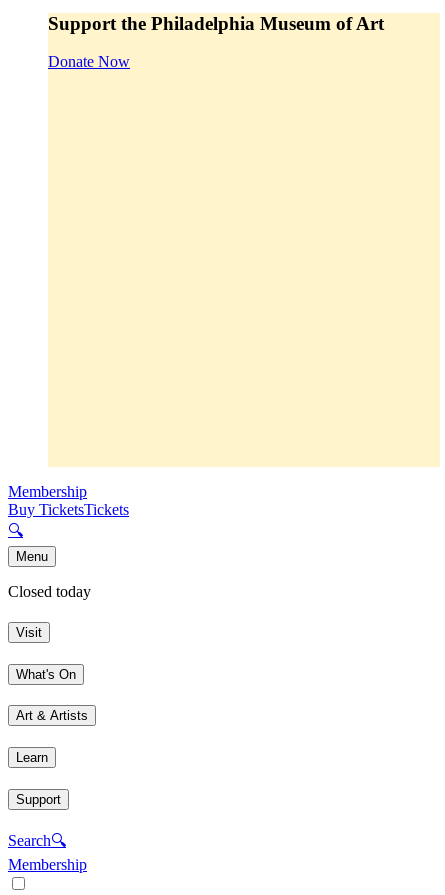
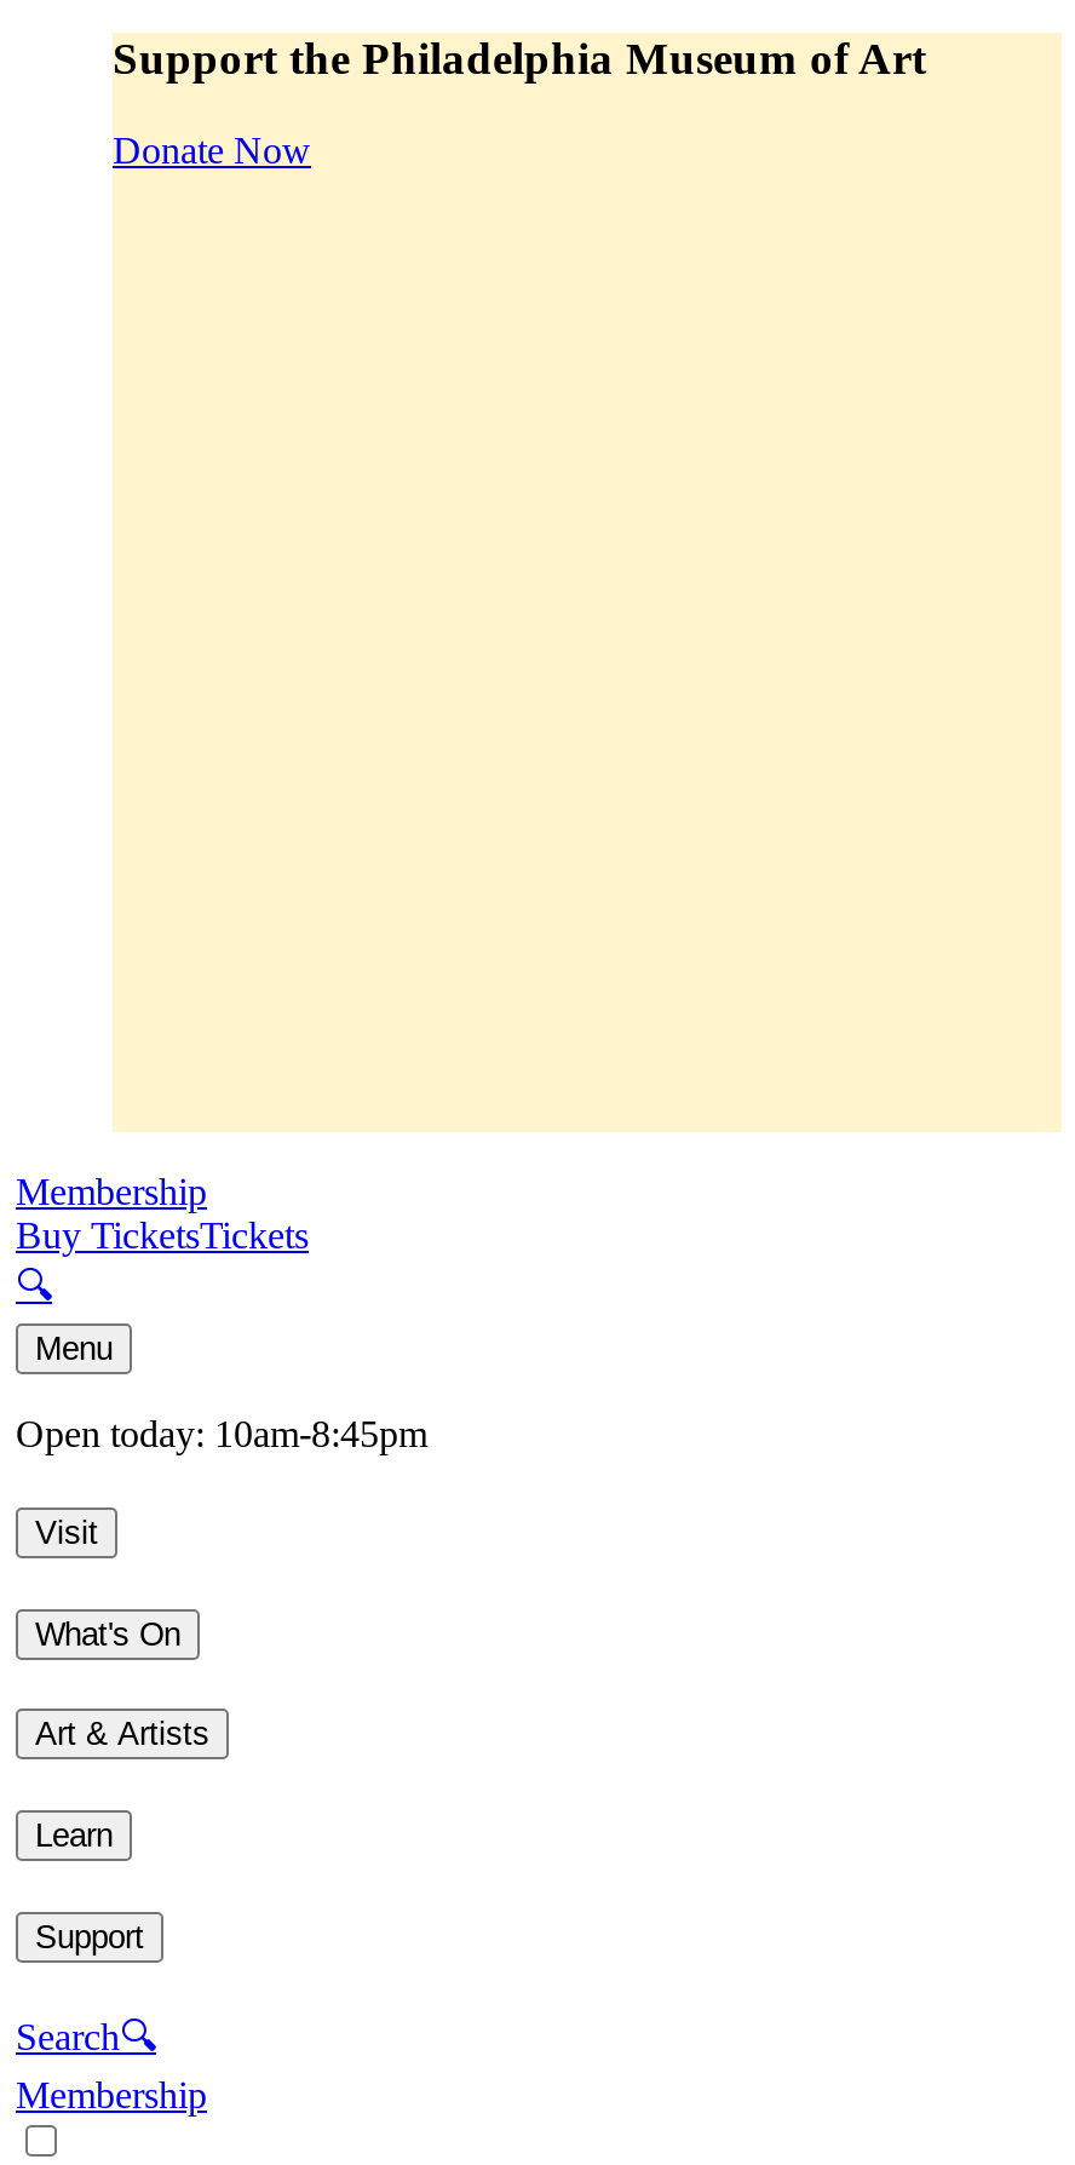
[8,583,91,600] Closed today -> [16,1414,427,1455] Open today: 10am-8:45pm

